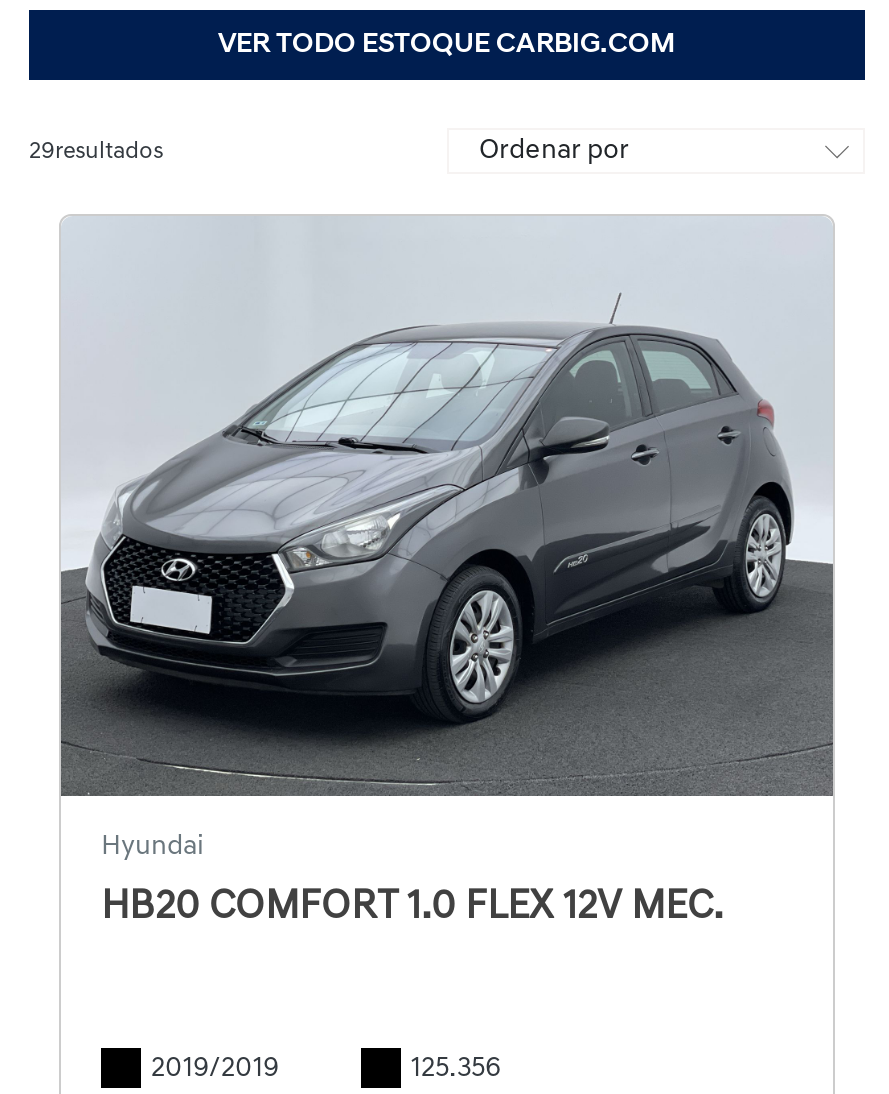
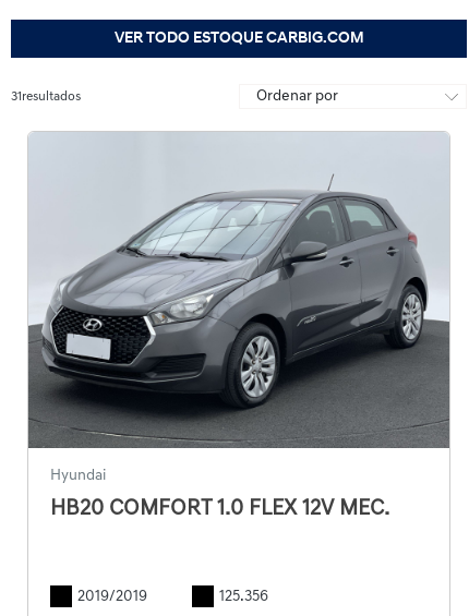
[29,139,163,163] 29resultados -> [11,90,81,103] 31resultados

